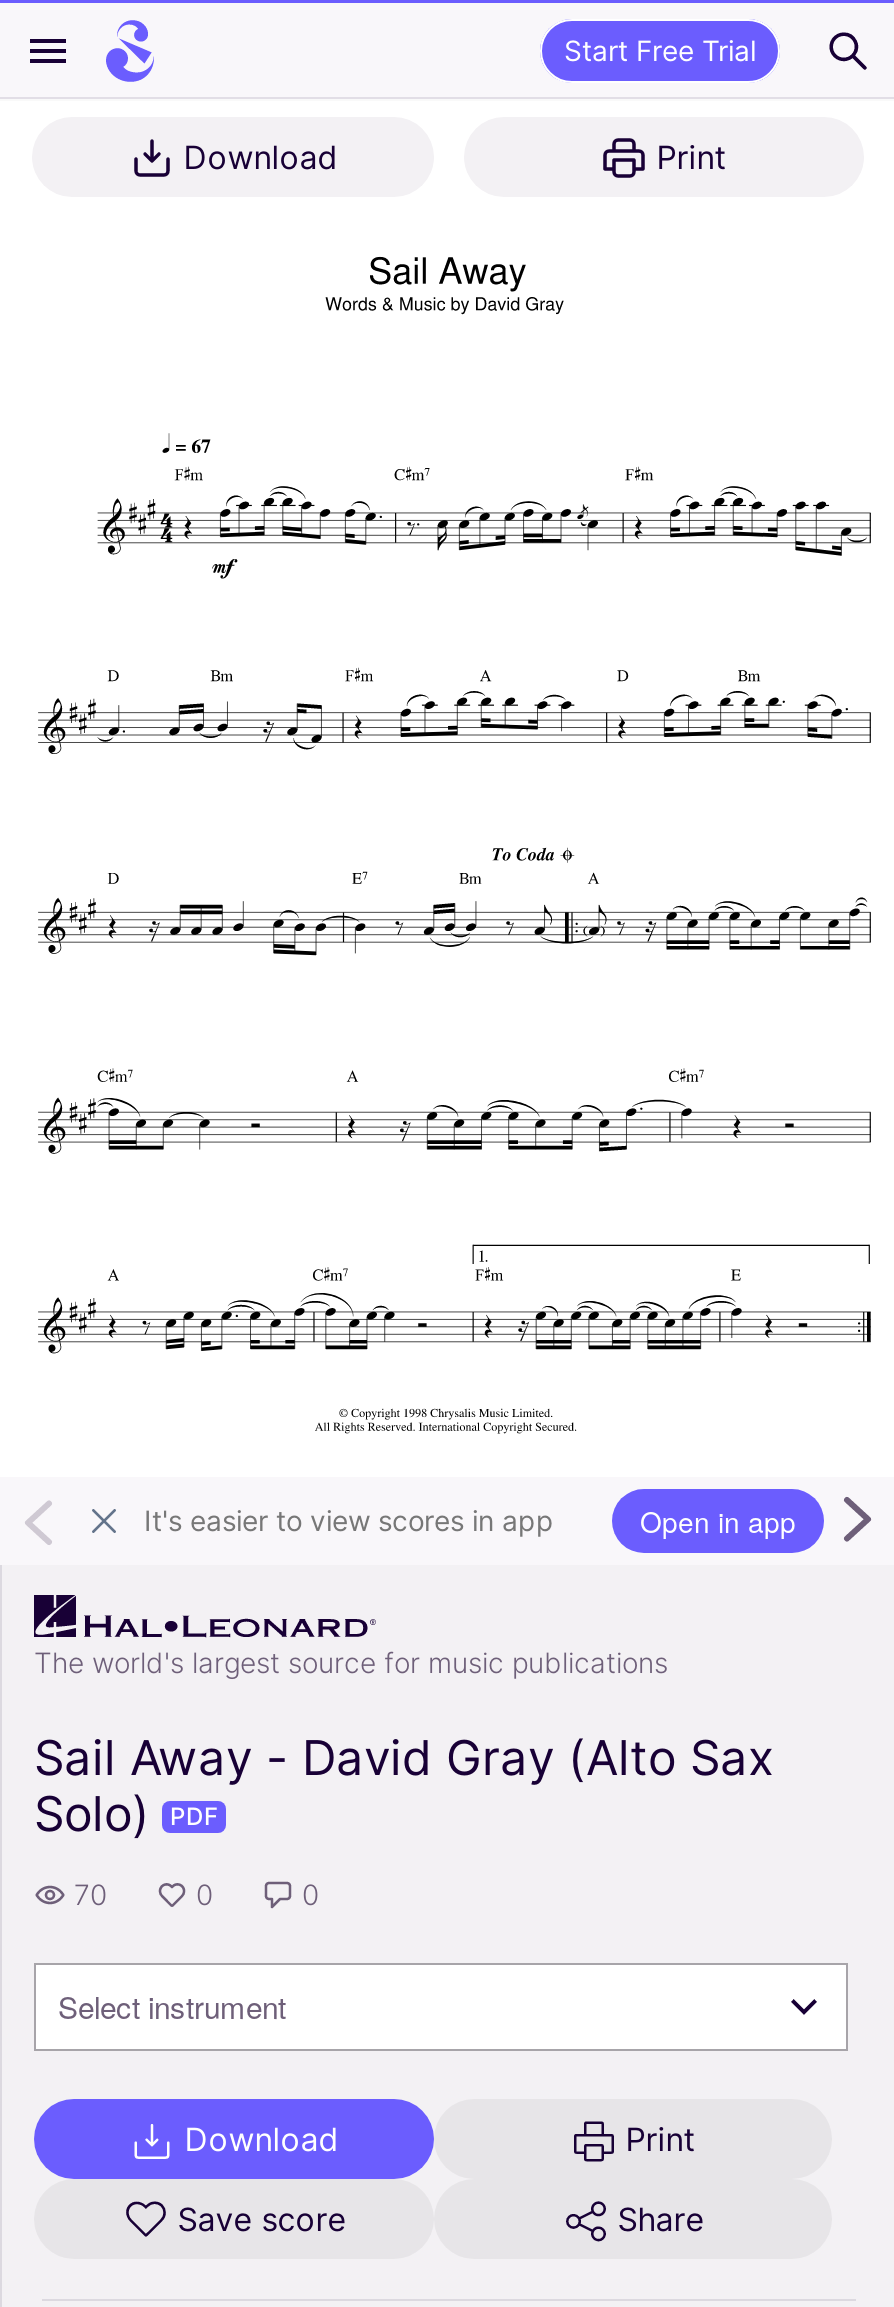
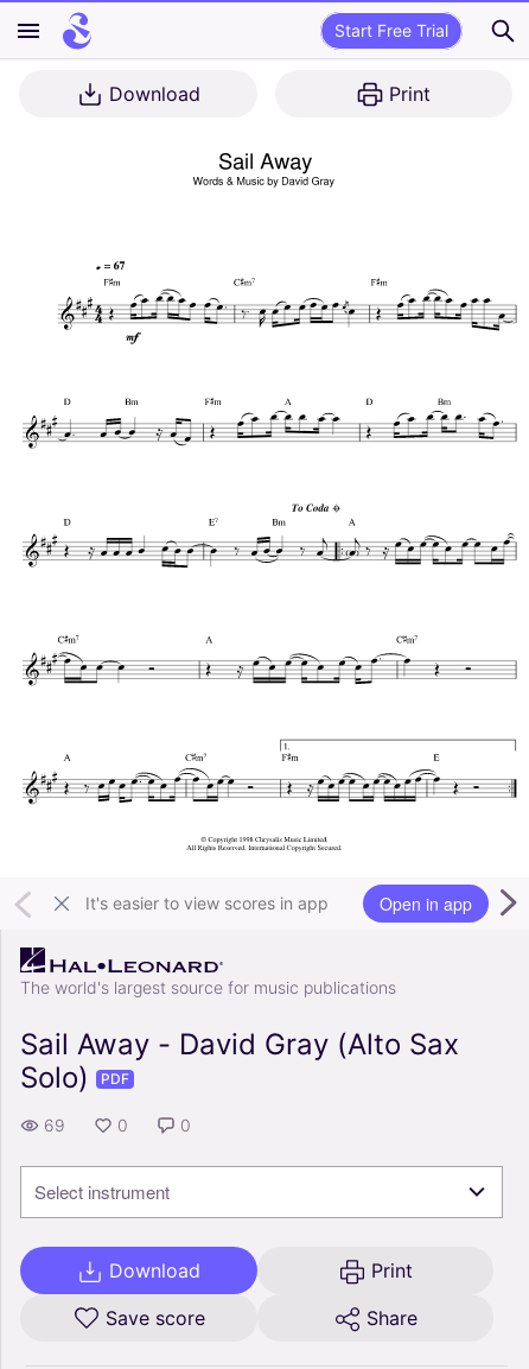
[74,1876,108,1910] 70 -> [44,1114,65,1135] 69

